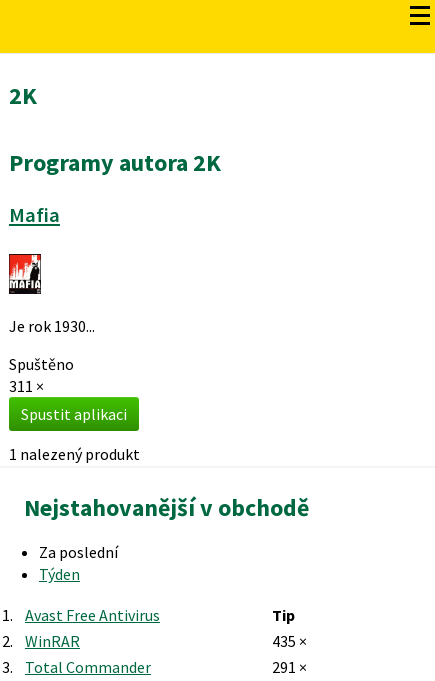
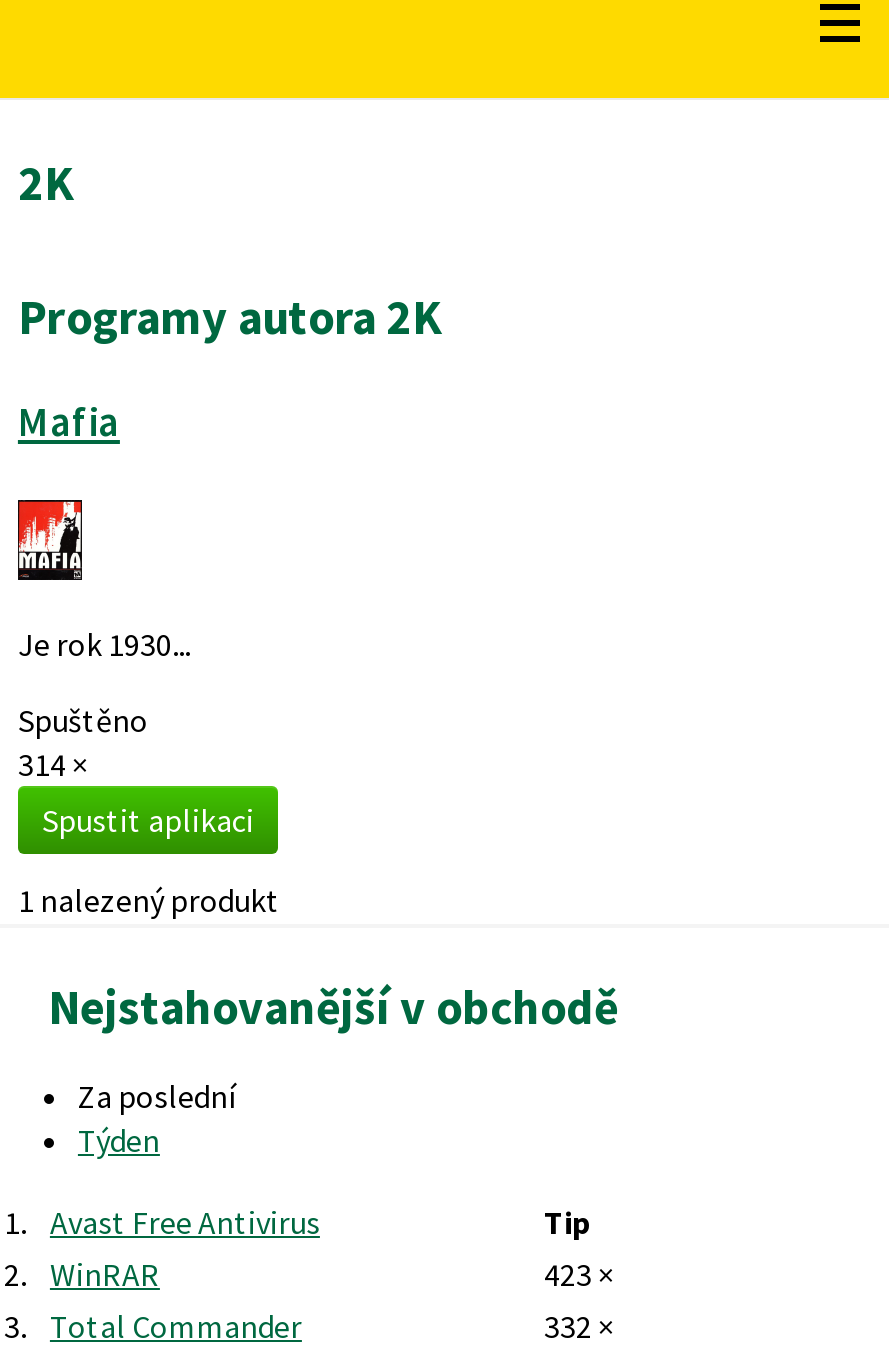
[9,376,44,396] 311 × -> [18,744,88,784] 314 ×
[272,631,307,651] 435 × -> [544,1253,614,1293] 423 ×
[272,657,307,677] 291 × -> [544,1305,614,1345] 332 ×

